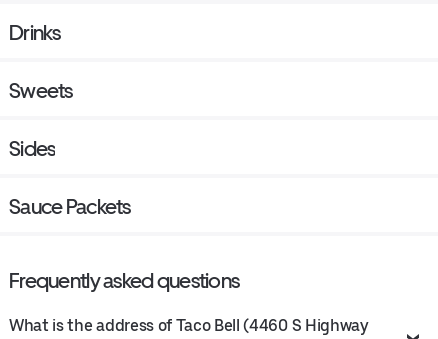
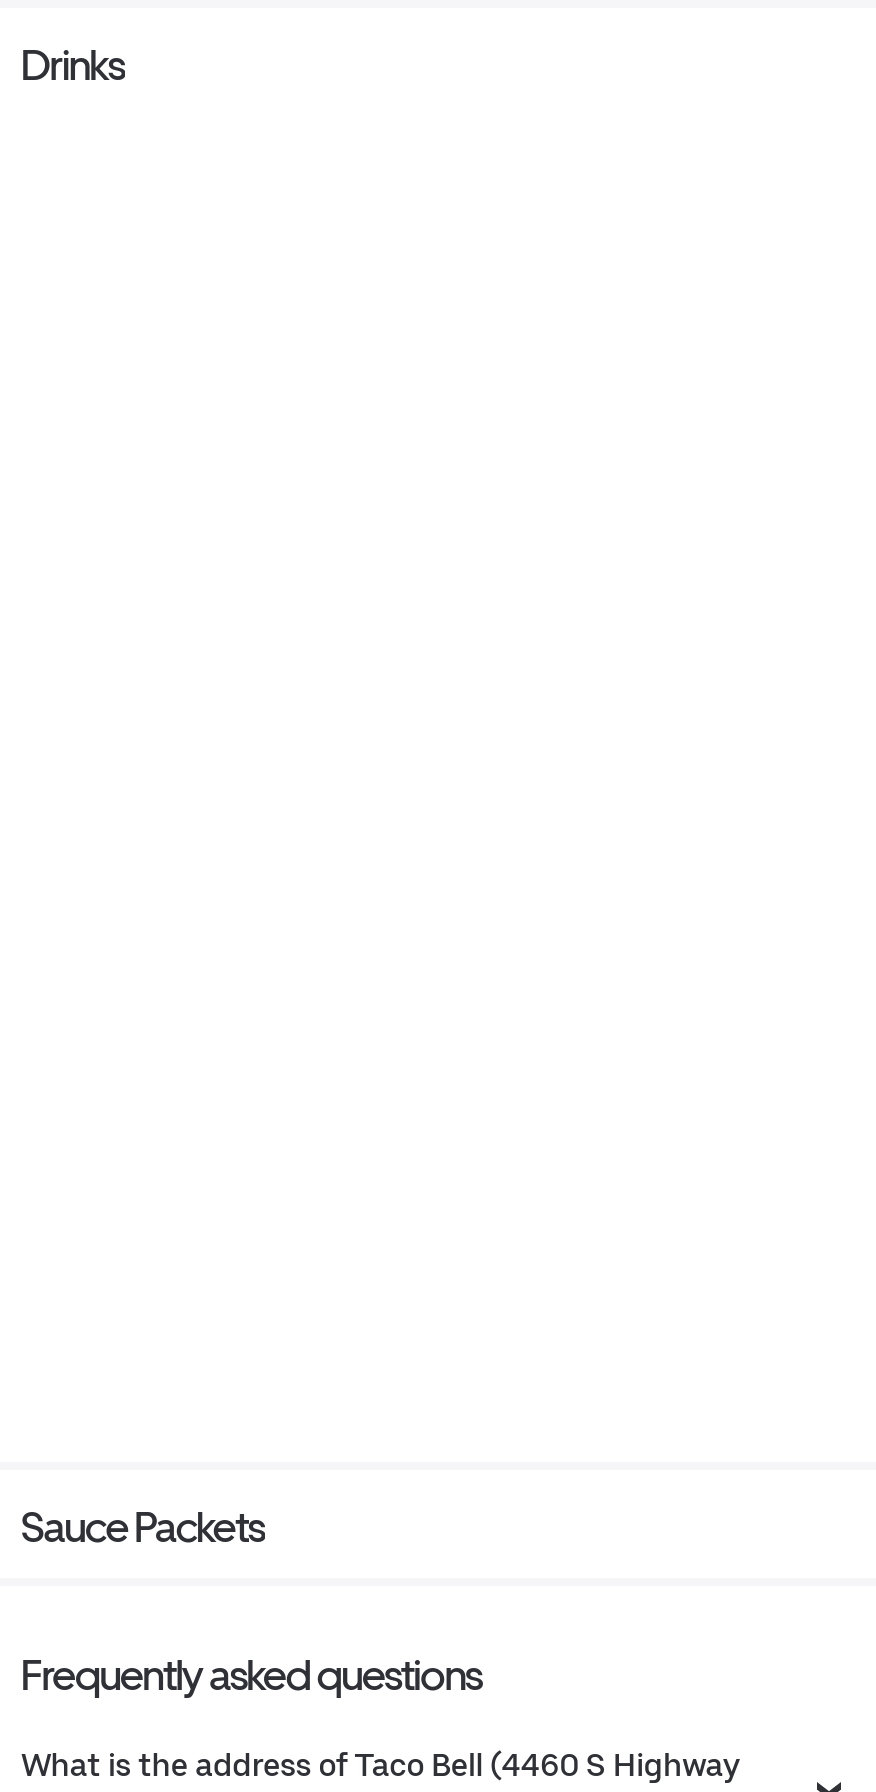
[9,78,73,161] Sweets | Sides -> none

